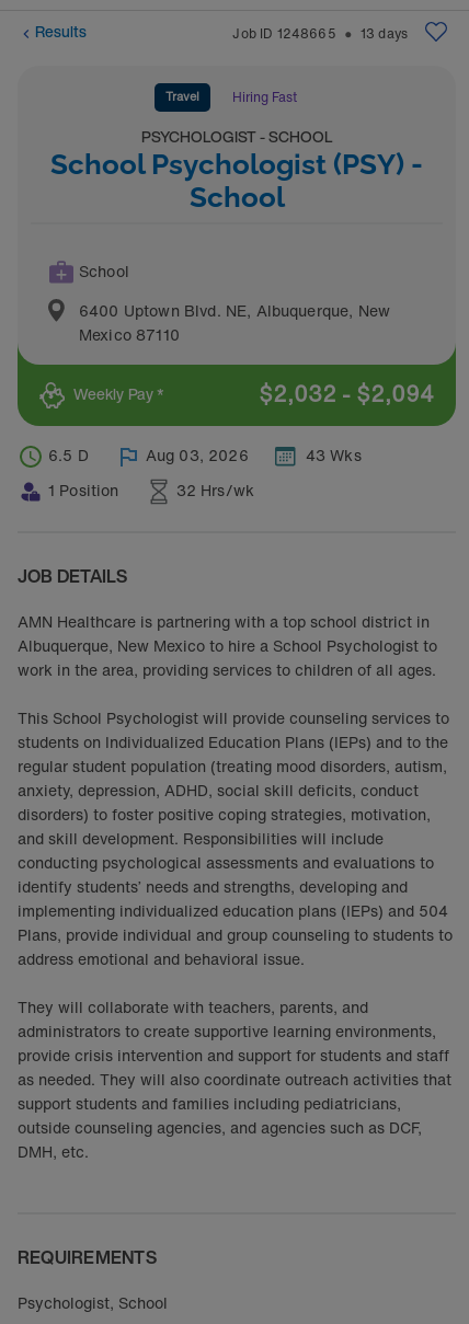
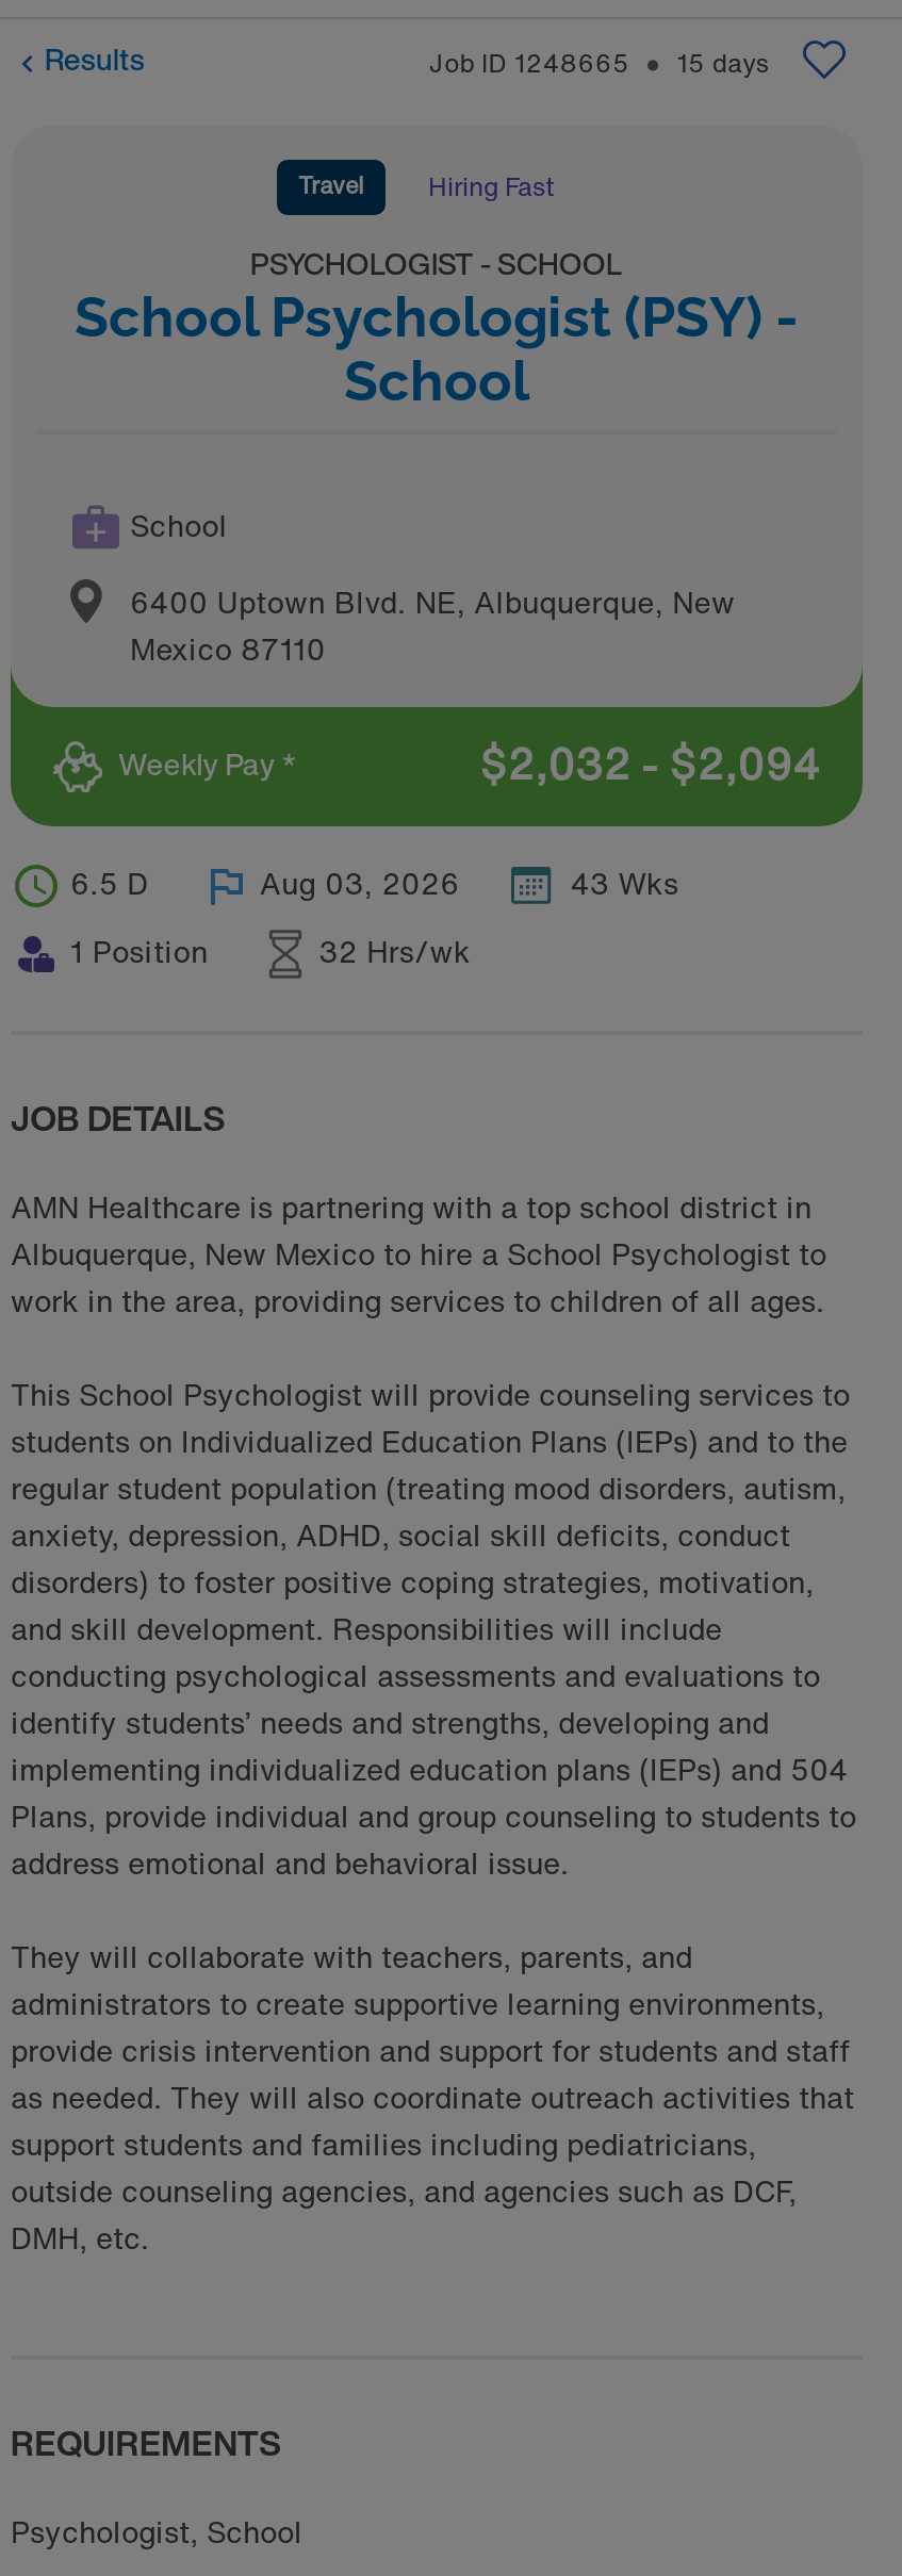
[360,24,408,43] 13 days -> [677,45,769,81] 15 days

